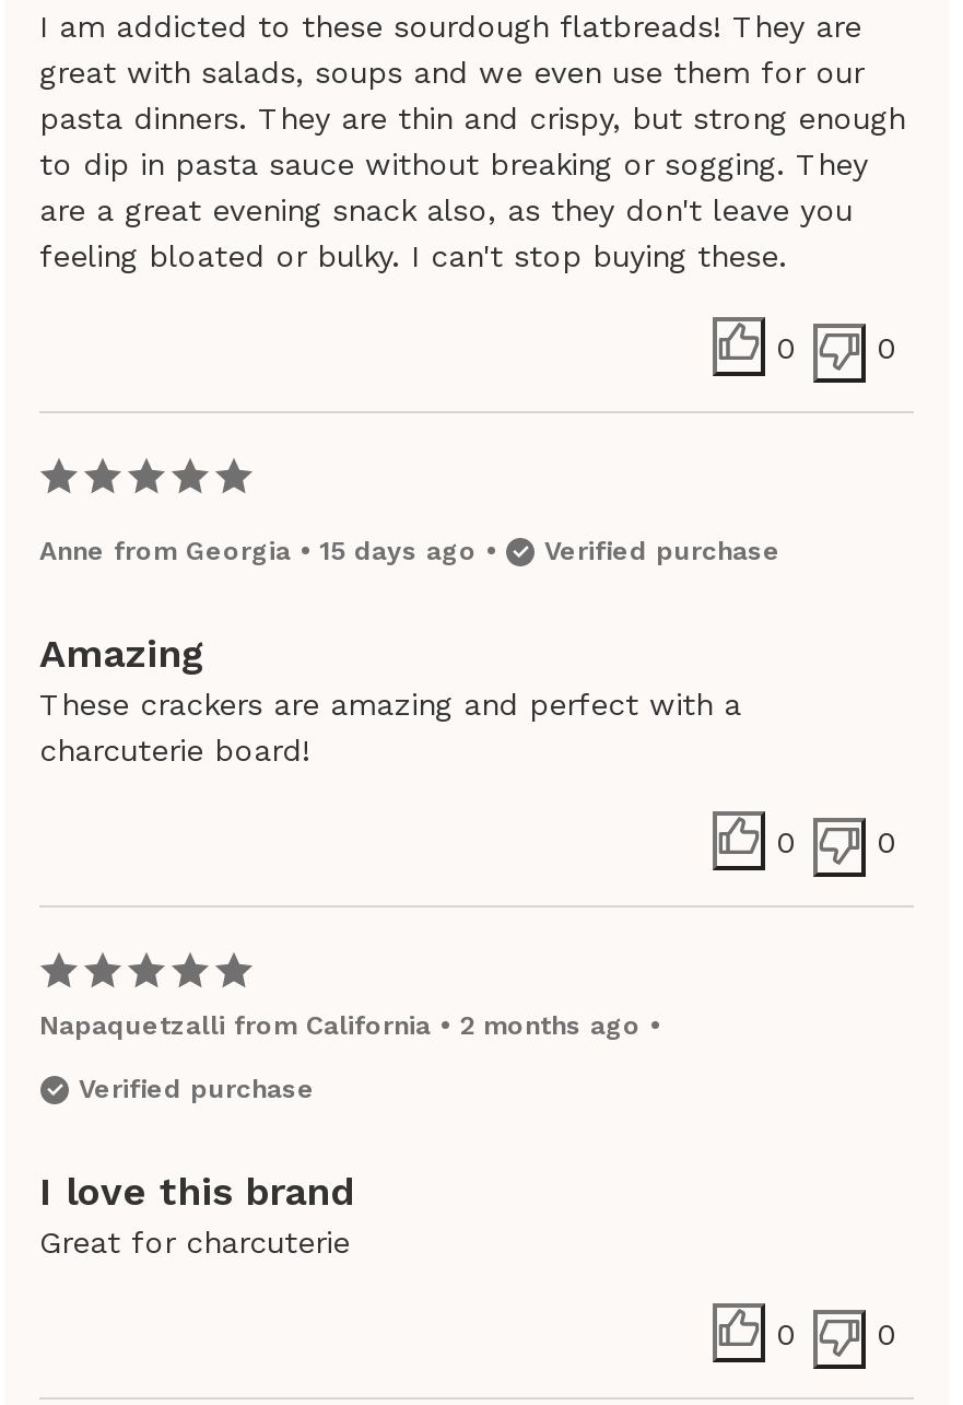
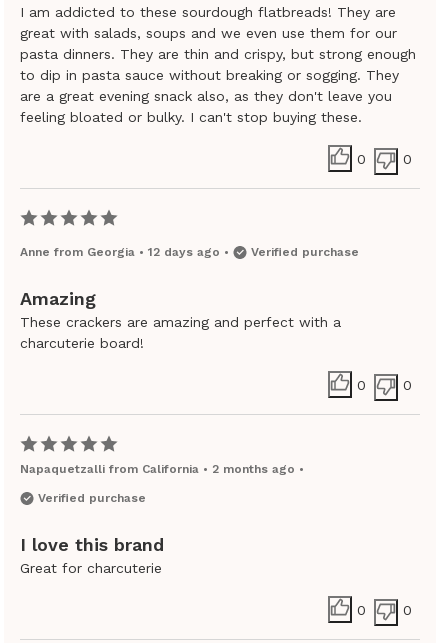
[39,537,496,567] Anne from Georgia • 15 days ago • -> [20,245,229,259] Anne from Georgia • 12 days ago •

